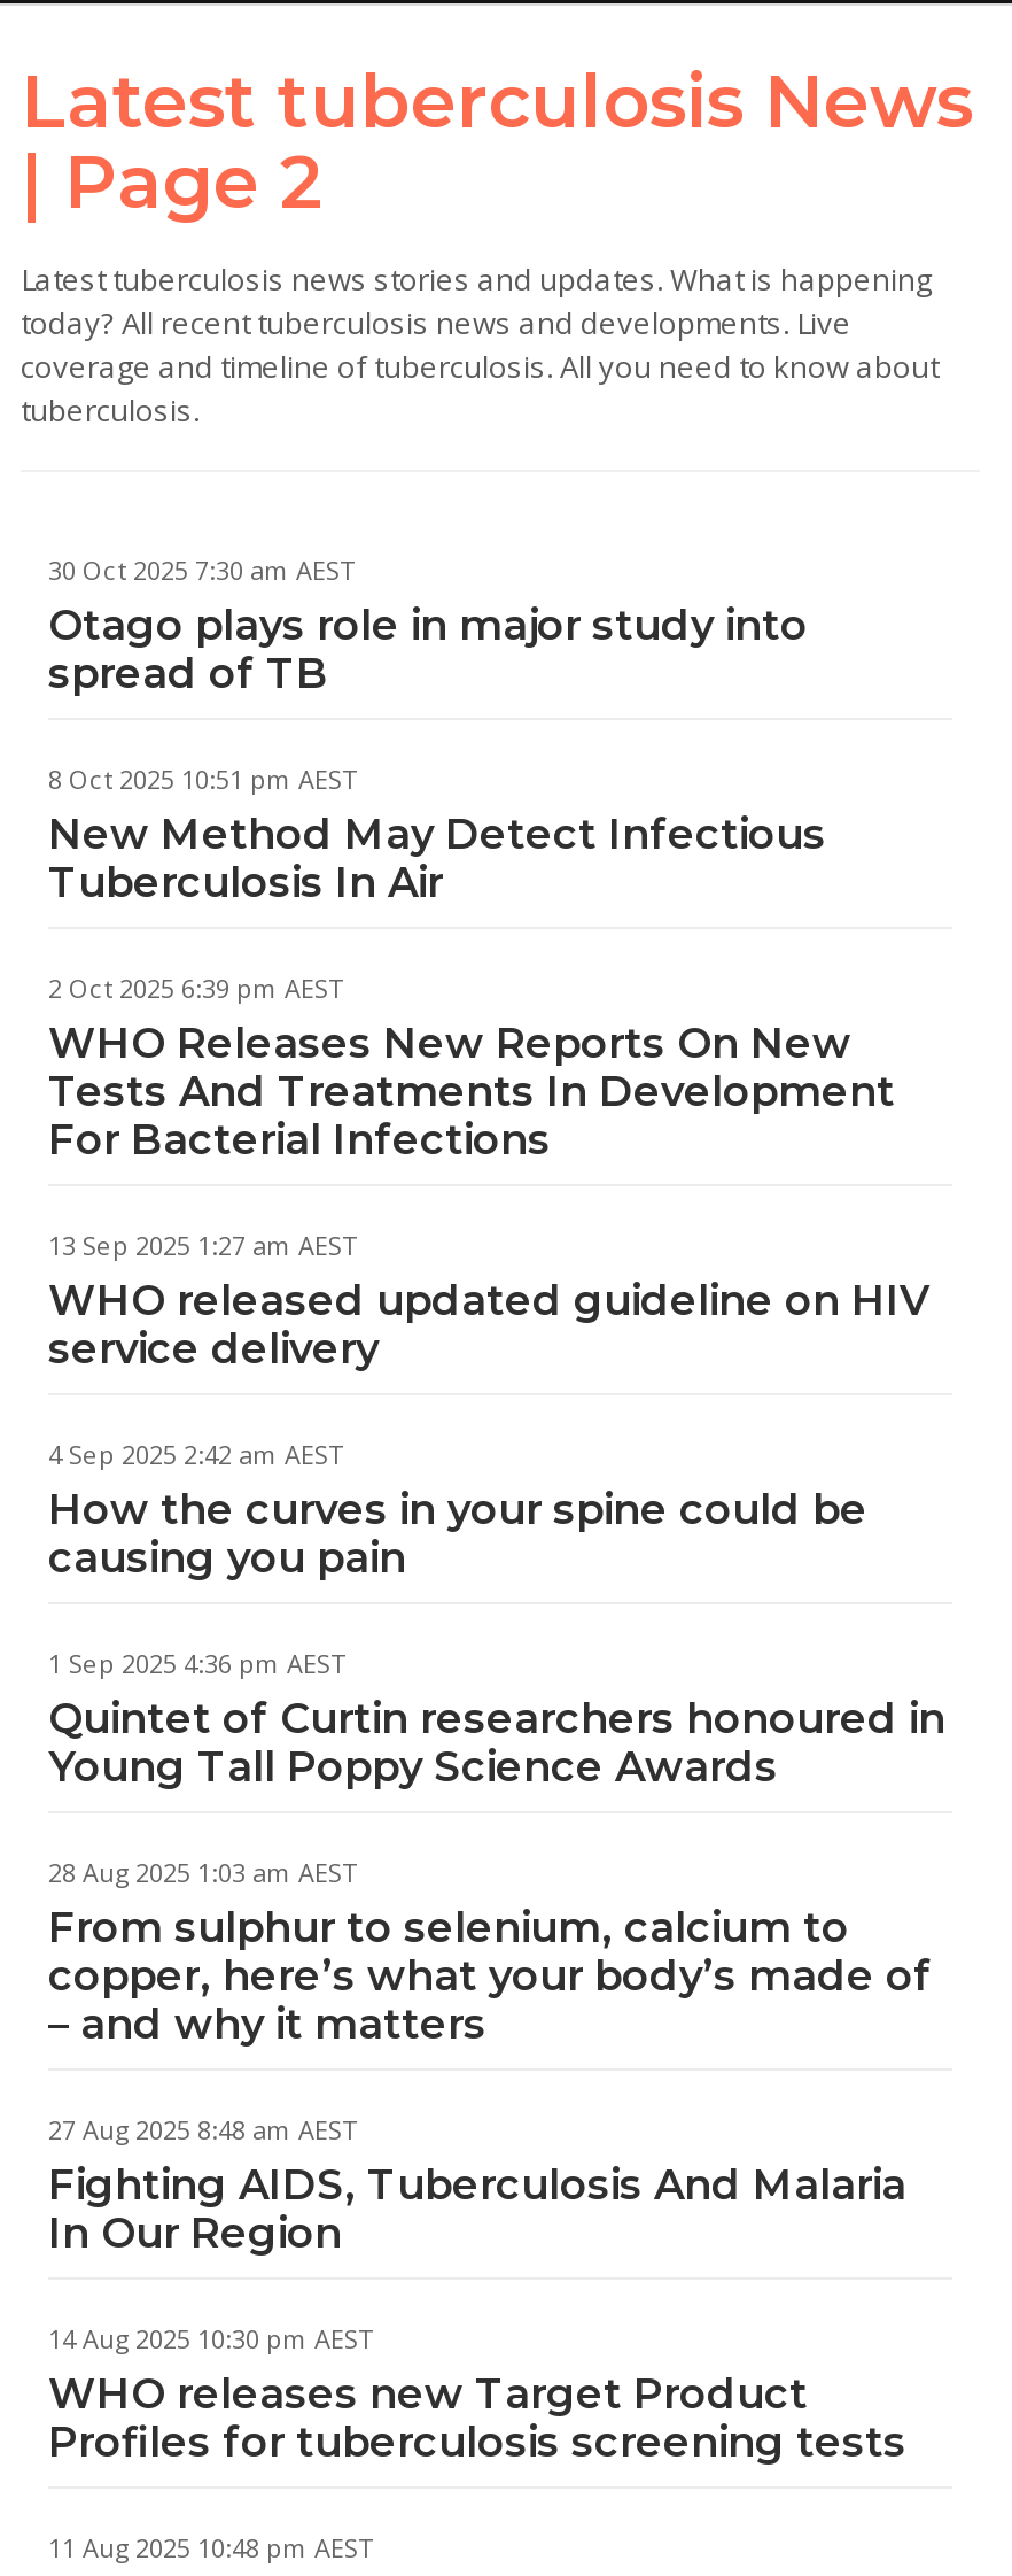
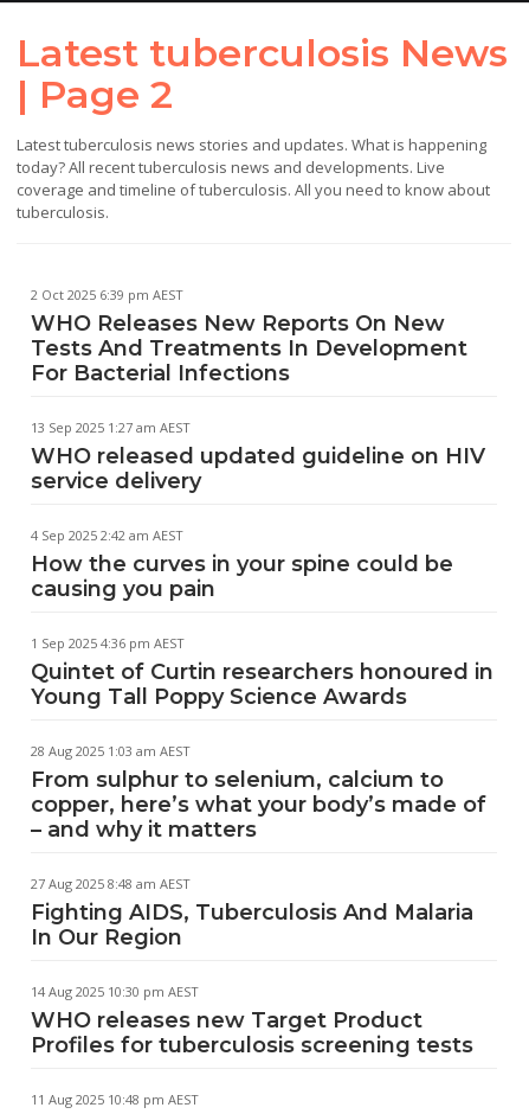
[48,553,826,909] 30 Oct 2025 7:30 am AEST | Otago plays role in major study into | spread of TB | 8 Oct 2025 10:51 pm AEST | New Method May Detect Infectious | Tuberculosis In Air -> none

